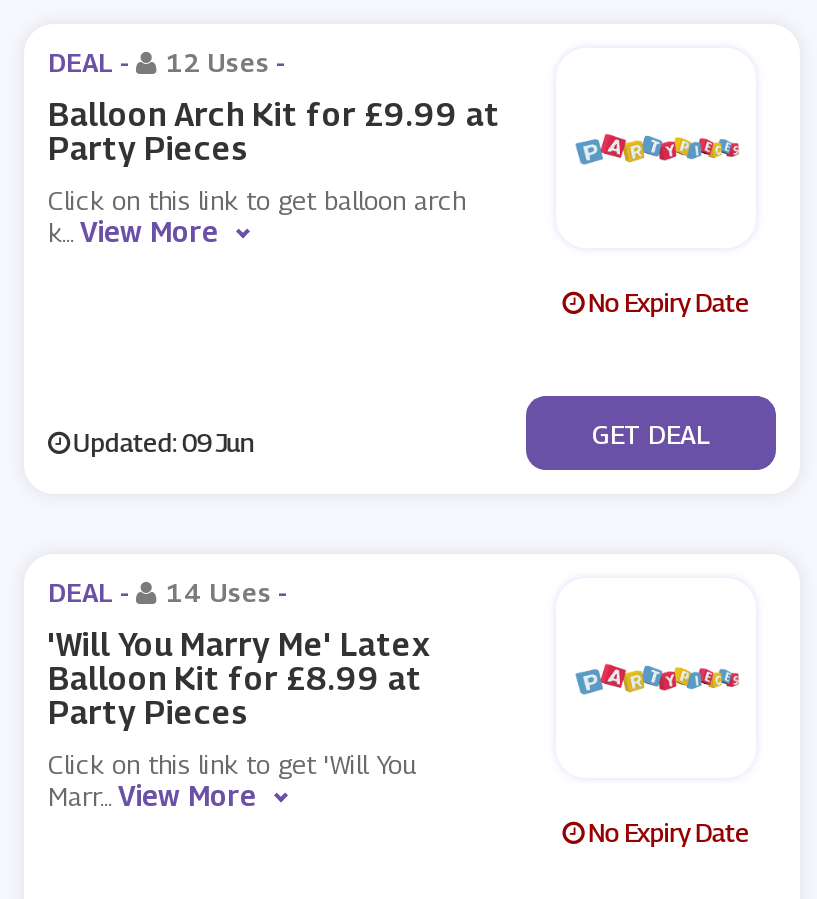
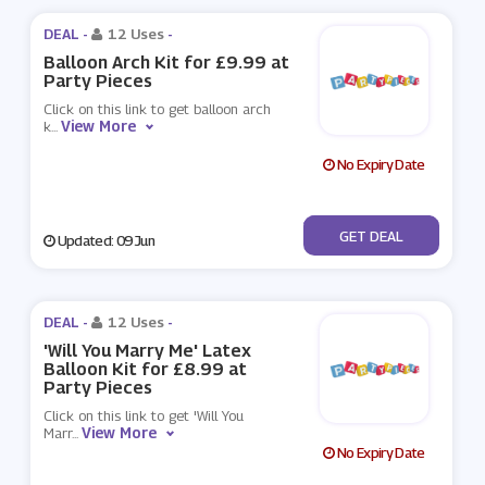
[48,577,288,609] DEAL - 14 Uses - -> [43,314,173,331] DEAL - 12 Uses -

